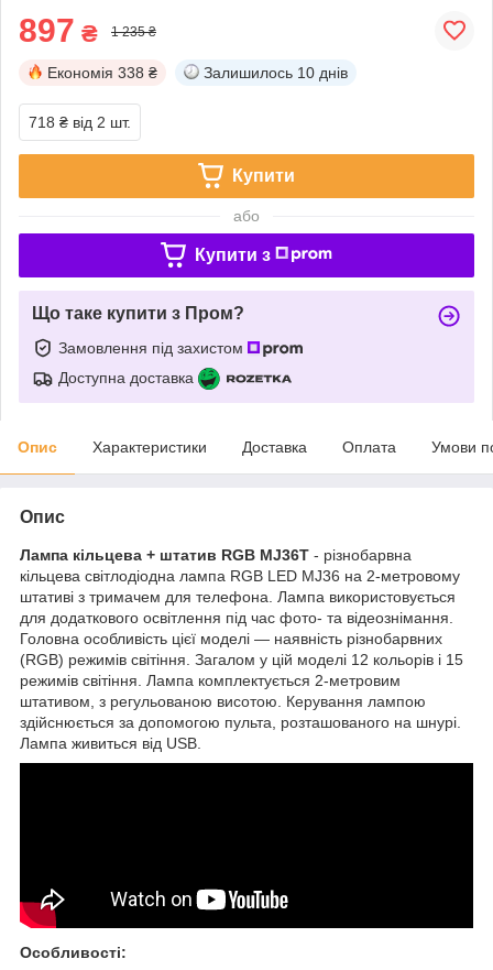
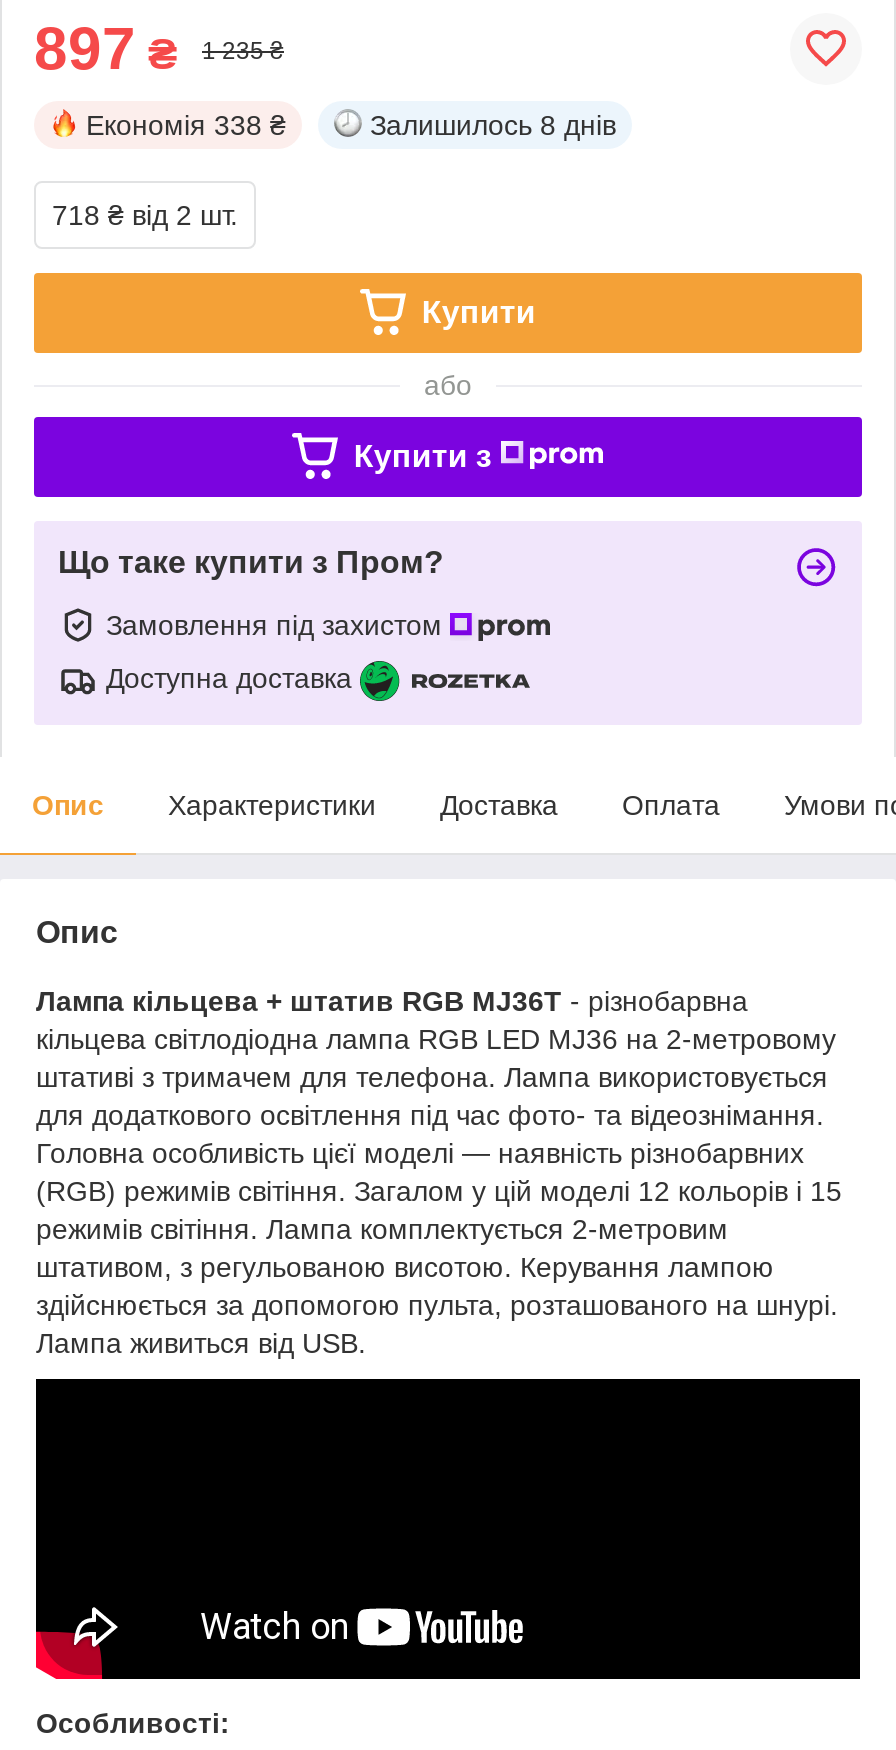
[204,64,348,81] Залишилось 10 днів -> [370,109,616,141] Залишилось 8 днів

